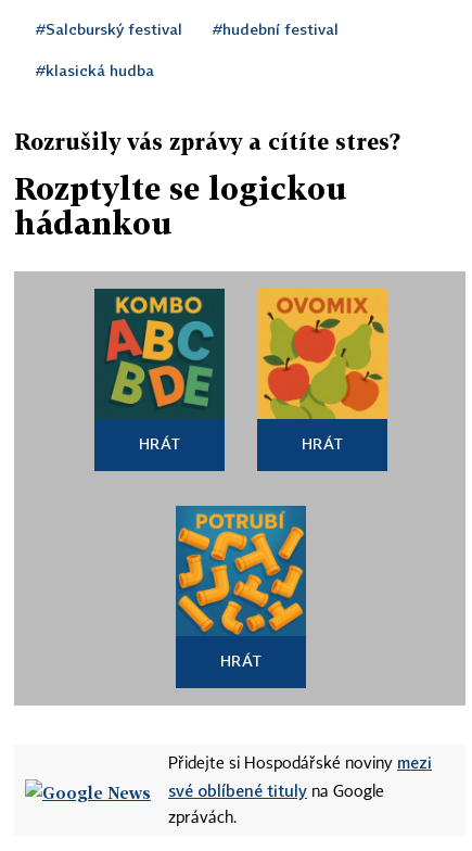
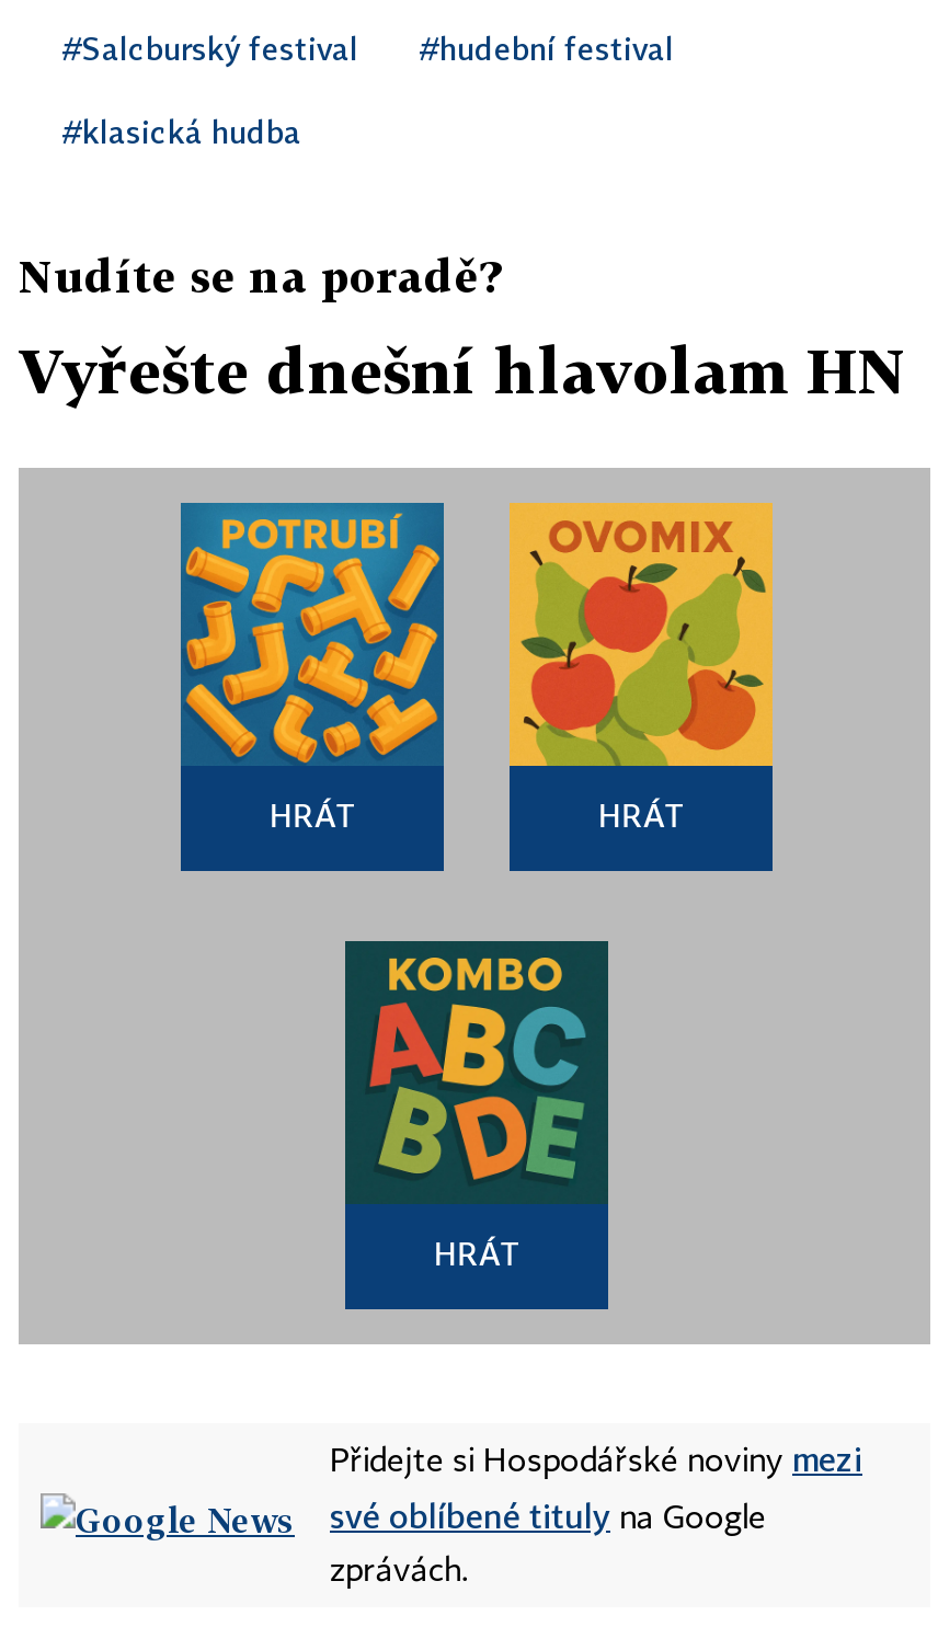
[14,128,400,154] Rozrušily vás zprávy a cítíte stres? -> [19,249,501,301] Nudíte se na poradě?
[14,170,347,241] Rozptylte se logickou | hádankou -> [19,334,906,406] Vyřešte dnešní hlavolam HN
moved [94,289,225,419] -> [345,941,608,1204]: [image]
moved [176,506,306,636] -> [181,503,444,766]: [image]

